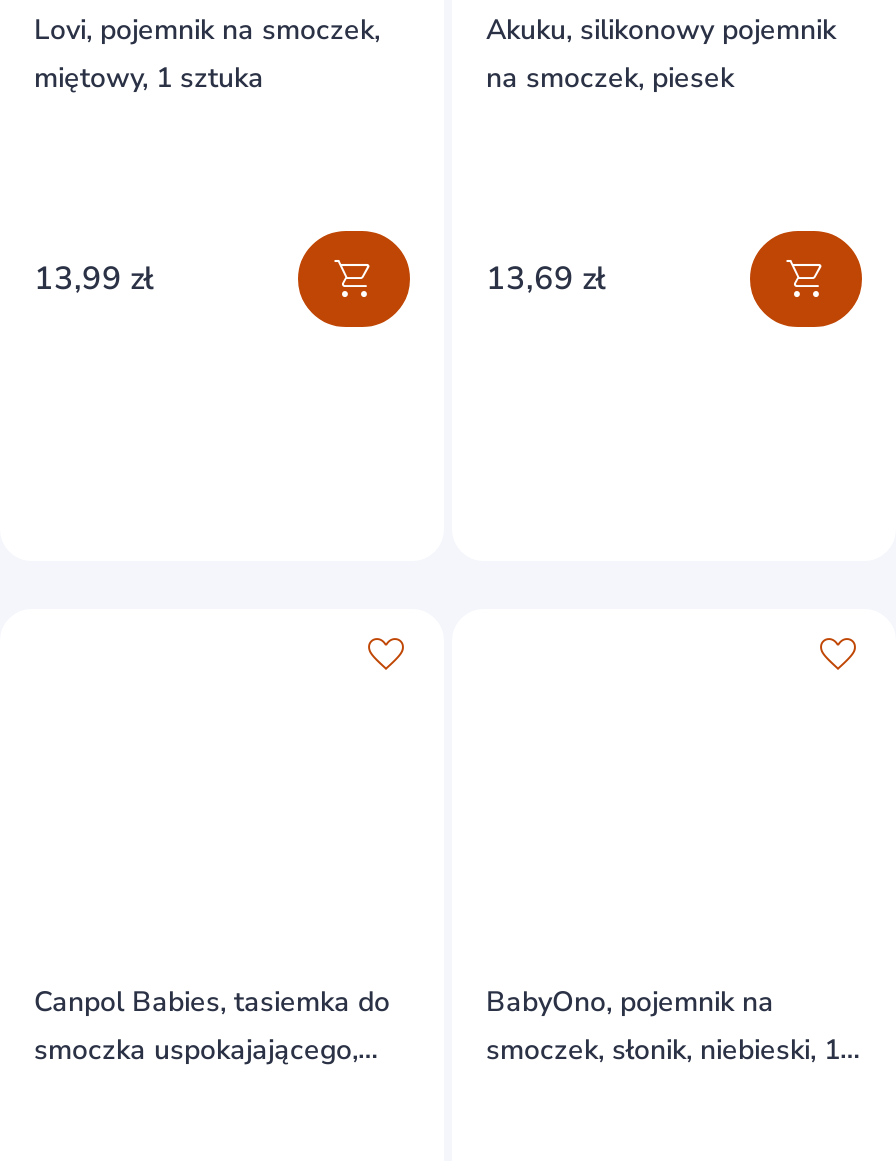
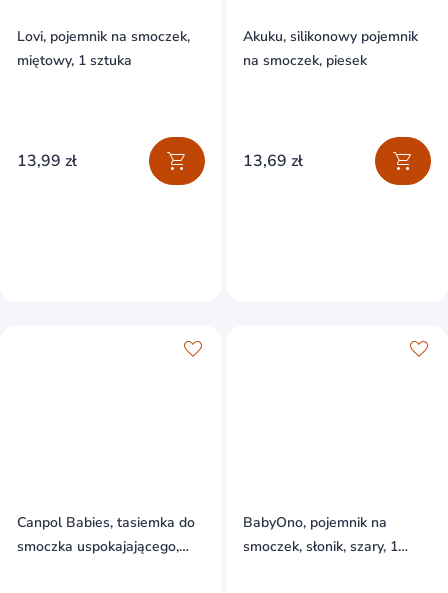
[486,1030,840,1068] smoczek, słonik, niebieski, 1 -> [243,537,398,556] smoczek, słonik, szary, 1

